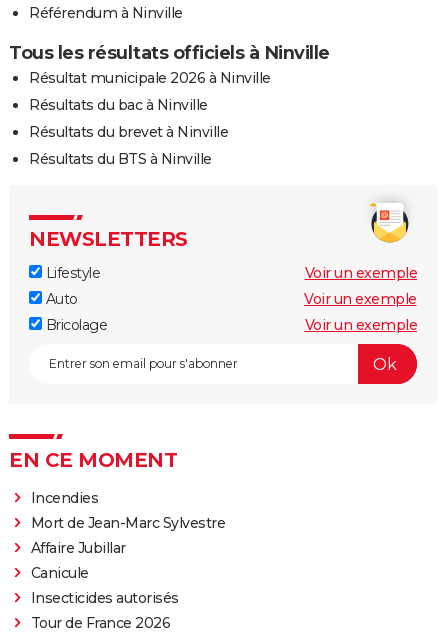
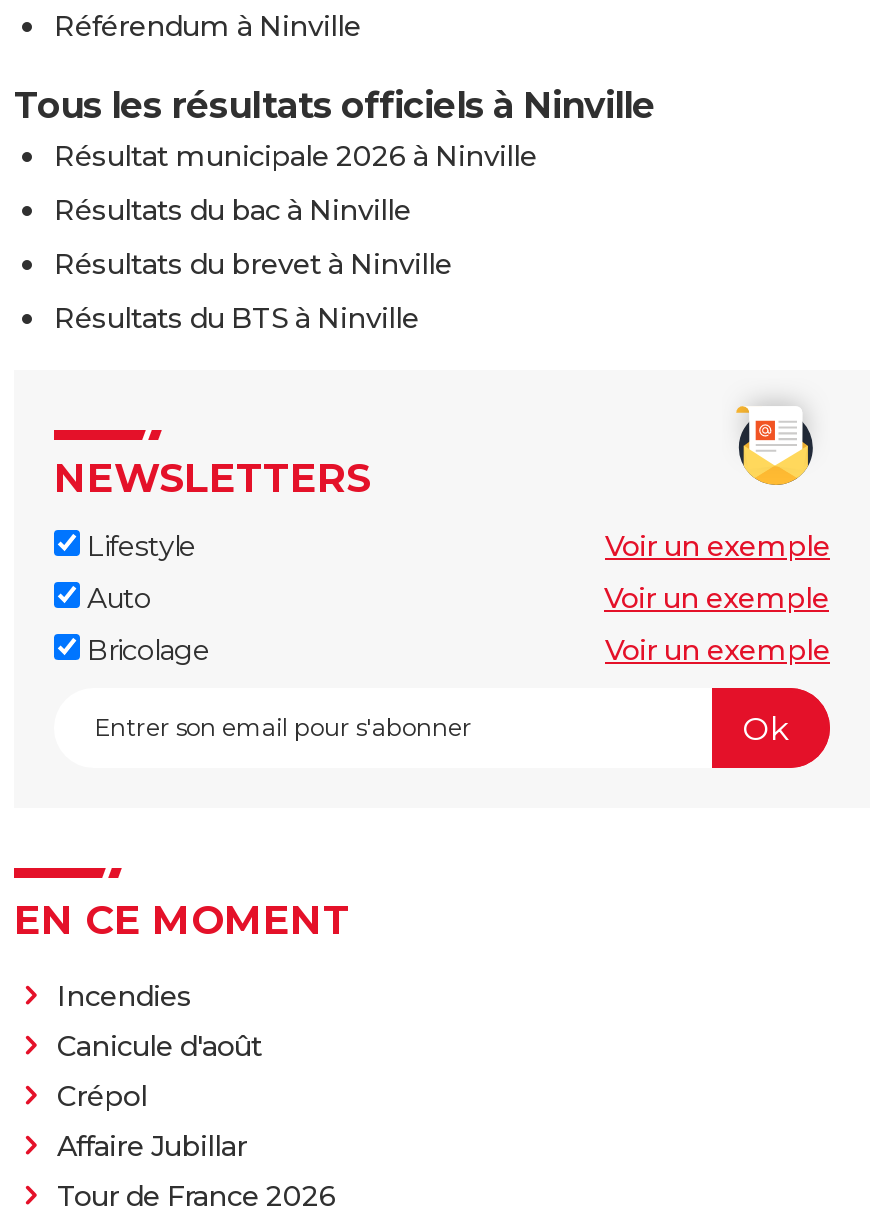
[30,514,225,532] Mort de Jean-Marc Sylvestre -> [57,1029,262,1115] Canicule d'août | Crépol
moved [30,539,125,557] -> [57,1129,247,1165]: Affaire Jubillar
[30,564,178,607] Canicule | Insecticides autorisés -> none

